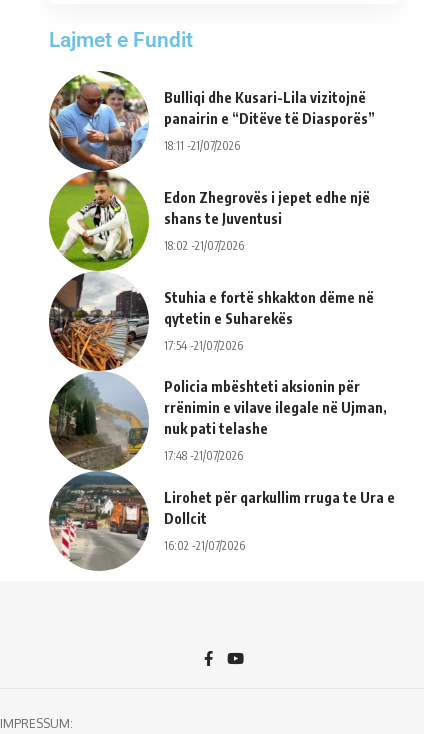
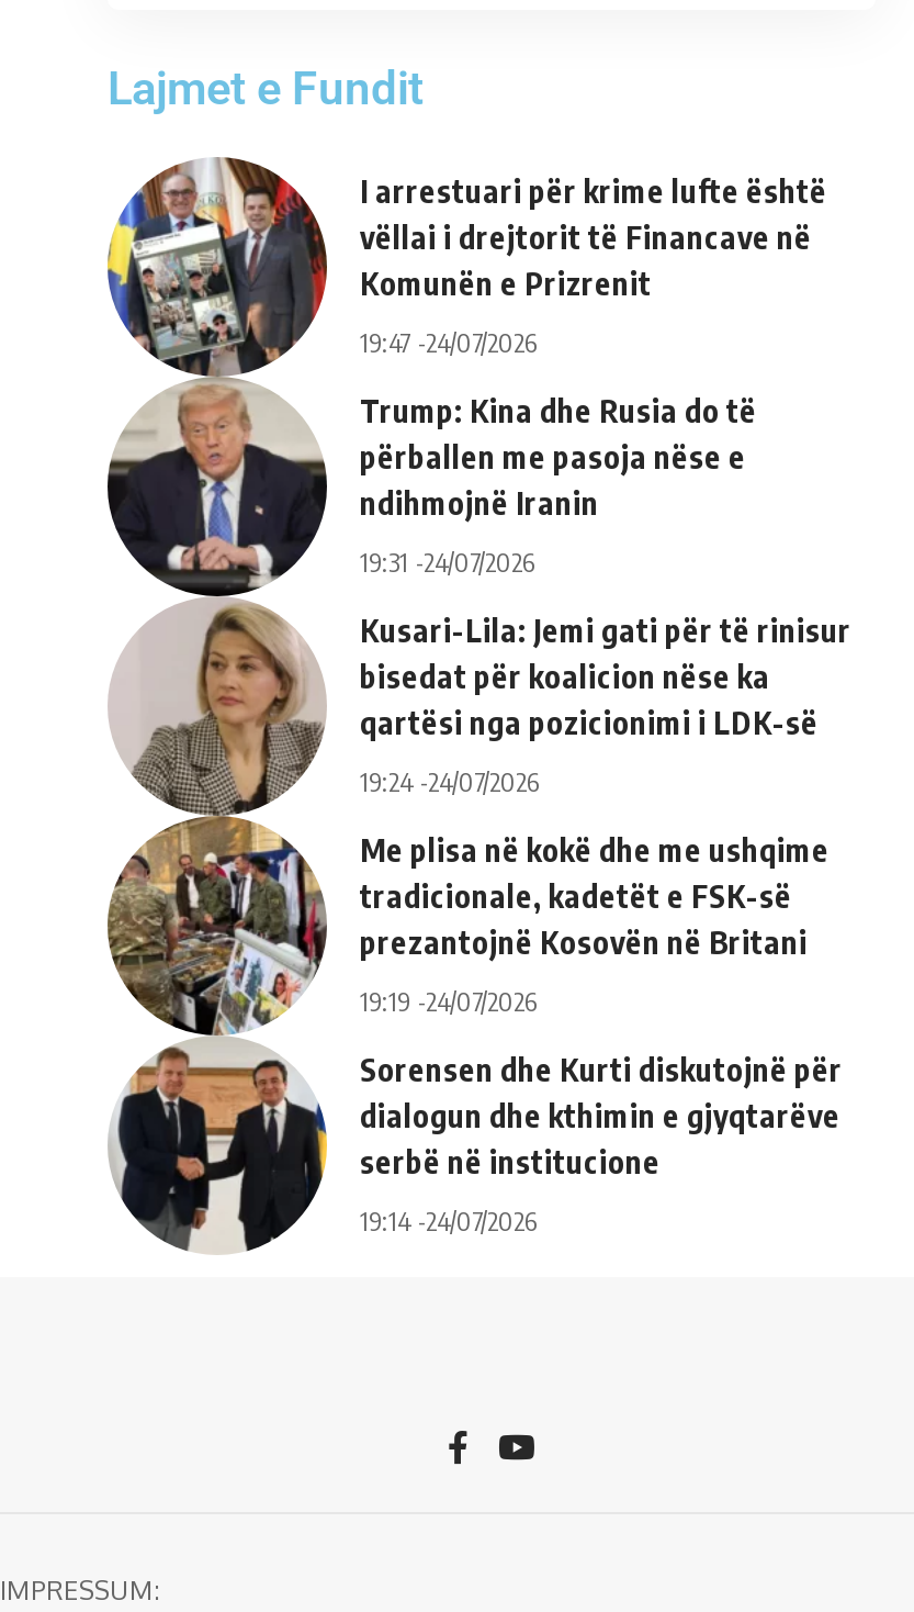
[48,71,375,571] [image] | Bulliqi dhe Kusari-Lila vizitojnë | panairin e “Ditëve të Diasporës” -> [105,160,827,1252] [image] | I arrestuari për krime lufte është | vëllai i drejtorit të Financave në | Komunën e Prizrenit
[164,138,240,153] 18:11 -21/07/2026 -> [360,326,538,359] 19:47 -24/07/2026
[164,189,370,227] Edon Zhegrovës i jepet edhe një | shans te Juventusi -> [360,392,757,521] Trump: Kina dhe Rusia do të | përballen me pasoja nëse e | ndihmojnë Iranin
[164,238,244,253] 18:02 -21/07/2026 -> [360,545,535,578] 19:31 -24/07/2026
[164,289,374,327] Stuhia e fortë shkakton dëme në | qytetin e Suharekës -> [360,611,851,741] Kusari-Lila: Jemi gati për të rinisur | bisedat për koalicion nëse ka | qartësi nga pozicionimi i LDK-së
[164,338,243,353] 17:54 -21/07/2026 -> [360,765,540,798] 19:24 -24/07/2026
[164,378,387,437] Policia mbështeti aksionin për | rrënimin e vilave ilegale në Ujman, | nuk pati telashe -> [360,831,830,960] Me plisa në kokë dhe me ushqime | tradicionale, kadetët e FSK-së | prezantojnë Kosovën në Britani
[164,448,243,463] 17:48 -21/07/2026 -> [360,985,538,1017] 19:19 -24/07/2026
[164,489,395,527] Lirohet për qarkullim rruga te Ura e | Dollcit -> [360,1050,843,1180] Sorensen dhe Kurti diskutojnë për | dialogun dhe kthimin e gjyqtarëve | serbë në institucione
[164,538,245,553] 16:02 -21/07/2026 -> [360,1204,538,1237] 19:14 -24/07/2026

